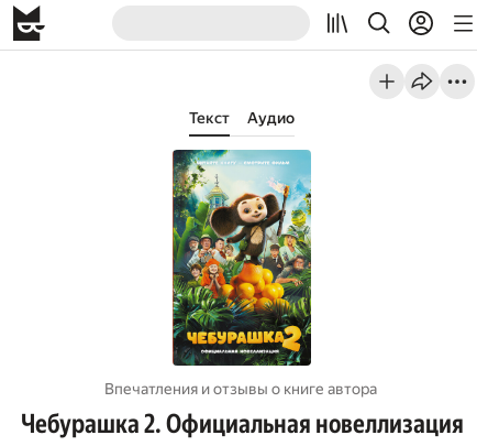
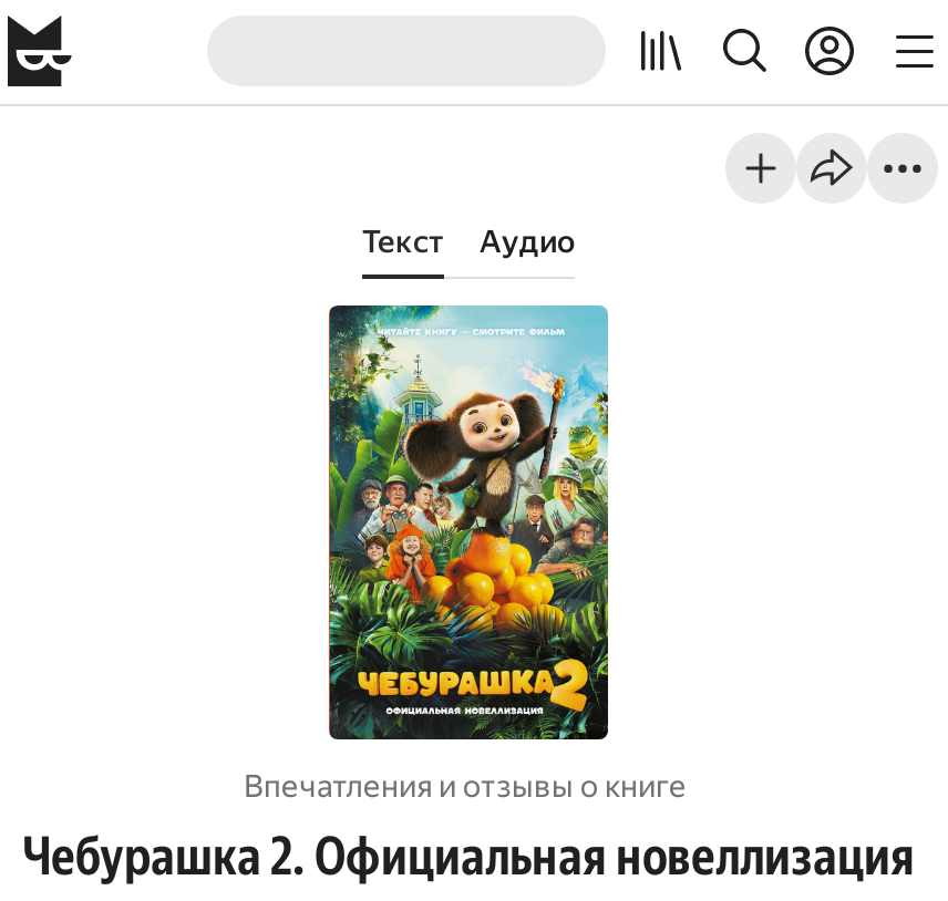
[104,380,376,398] Впечатления и отзывы о книге автора -> [244,768,687,804] Впечатления и отзывы о книге

